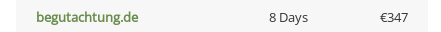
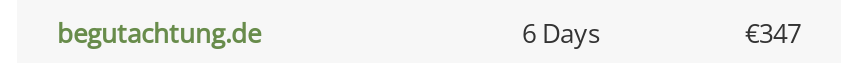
[268,8,307,26] 8 Days -> [522,15,600,51] 6 Days

